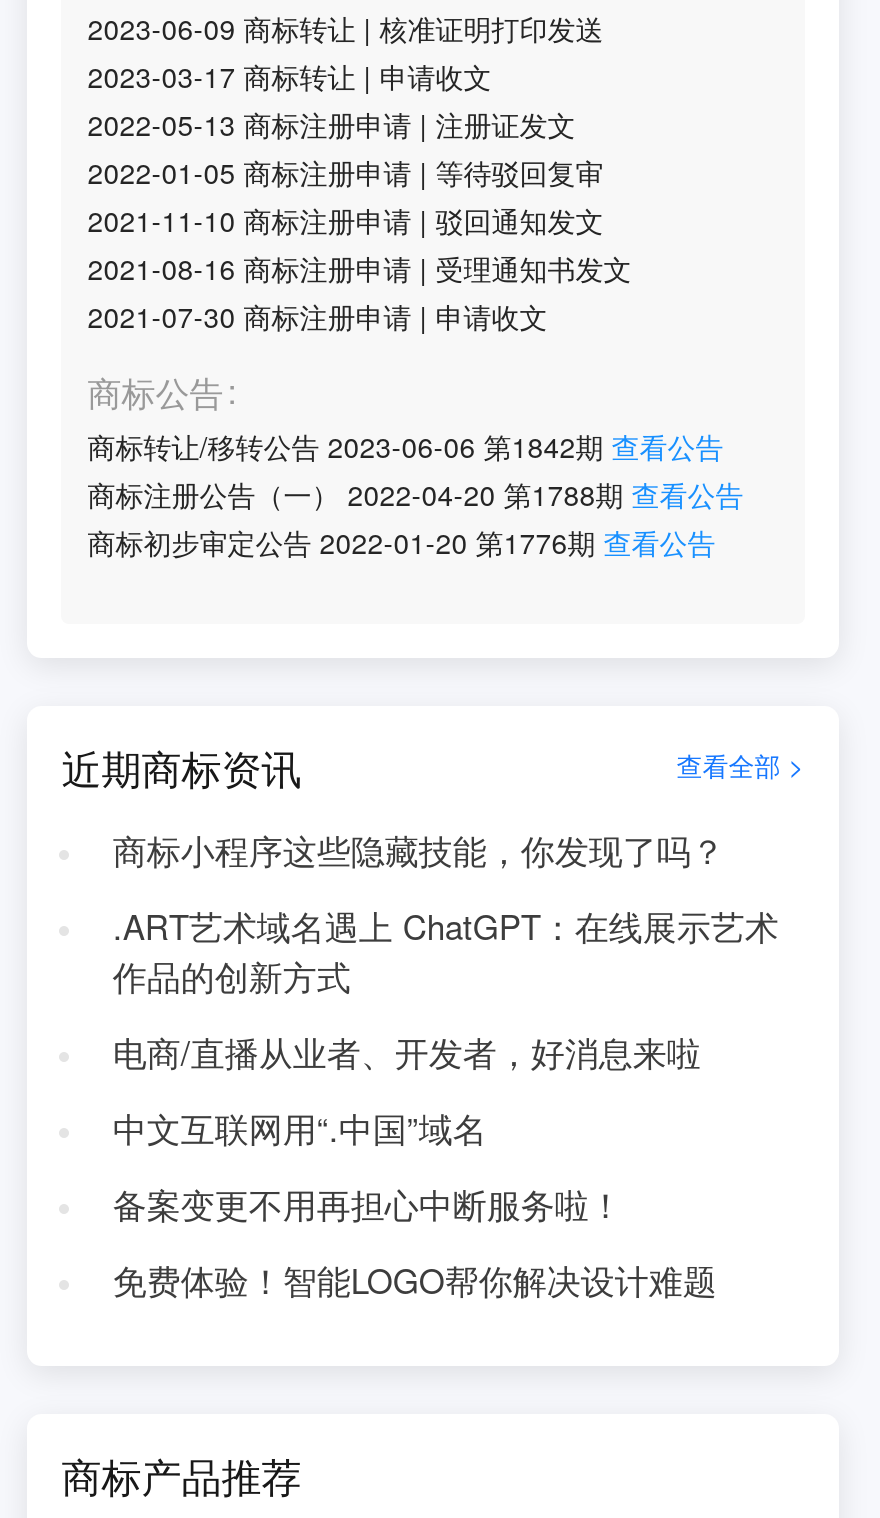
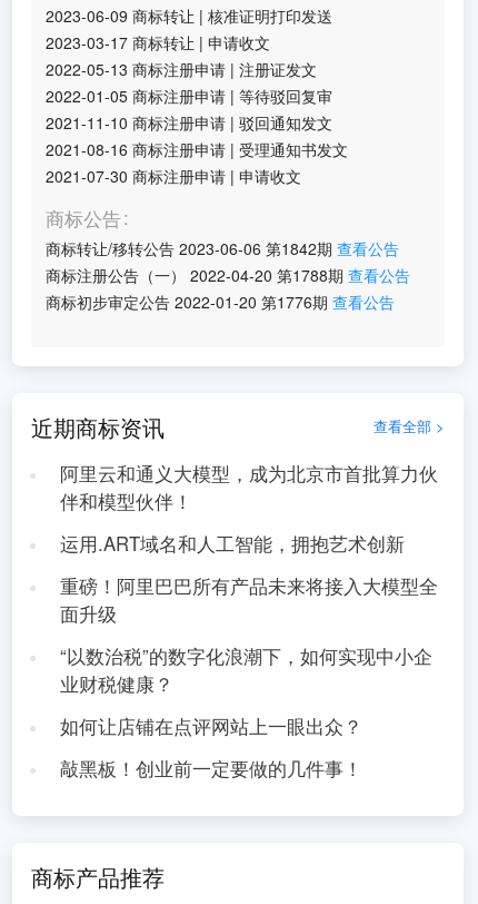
[113,826,725,874] 商标小程序这些隐藏技能，你发现了吗？ -> [60,460,438,514] 阿里云和通义大模型，成为北京市首批算力伙 | 伴和模型伙伴！
[113,902,779,1000] .ART艺术域名遇上 ChatGPT：在线展示艺术 | 作品的创新方式 -> [60,530,404,557] 运用.ART域名和人工智能，拥抱艺术创新
[113,1028,701,1076] 电商/直播从业者、开发者，好消息来啦 -> [60,572,438,627] 重磅！阿里巴巴所有产品未来将接入大模型全 | 面升级
[113,1104,487,1152] 中文互联网用“.中国”域名 -> [60,642,432,697] “以数治税”的数字化浪潮下，如何实现中小企 | 业财税健康？
[113,1180,623,1228] 备案变更不用再担心中断服务啦！ -> [60,712,362,739] 如何让店铺在点评网站上一眼出众？
[113,1256,717,1304] 免费体验！智能LOGO帮你解决设计难题 -> [60,755,362,781] 敲黑板！创业前一定要做的几件事！

